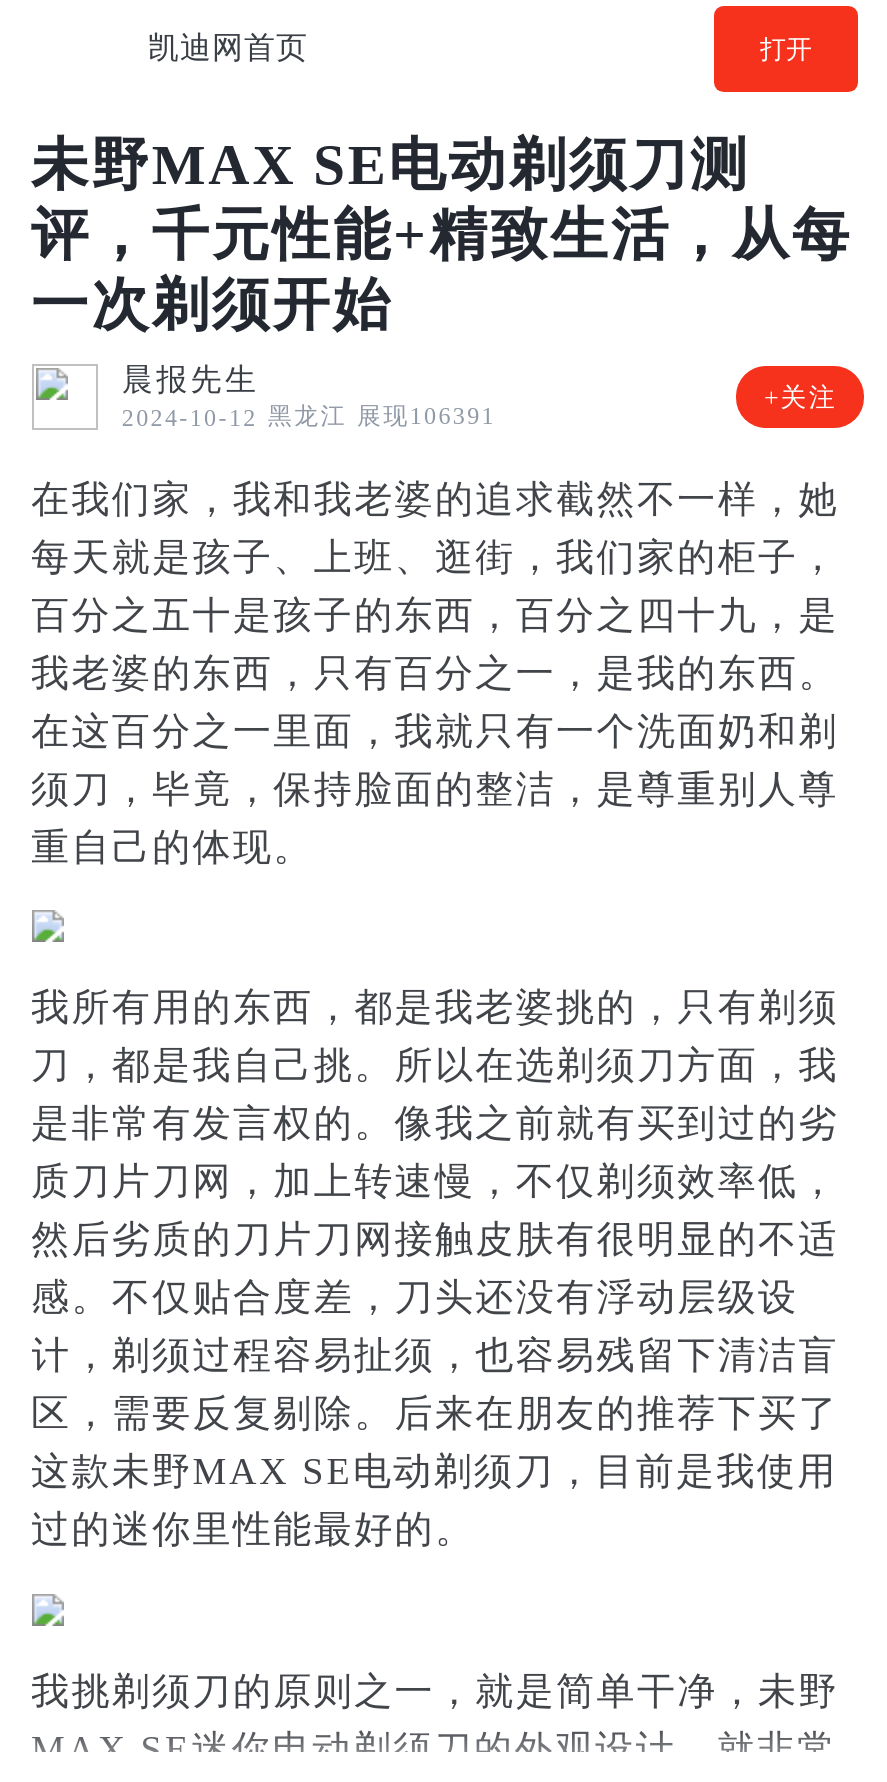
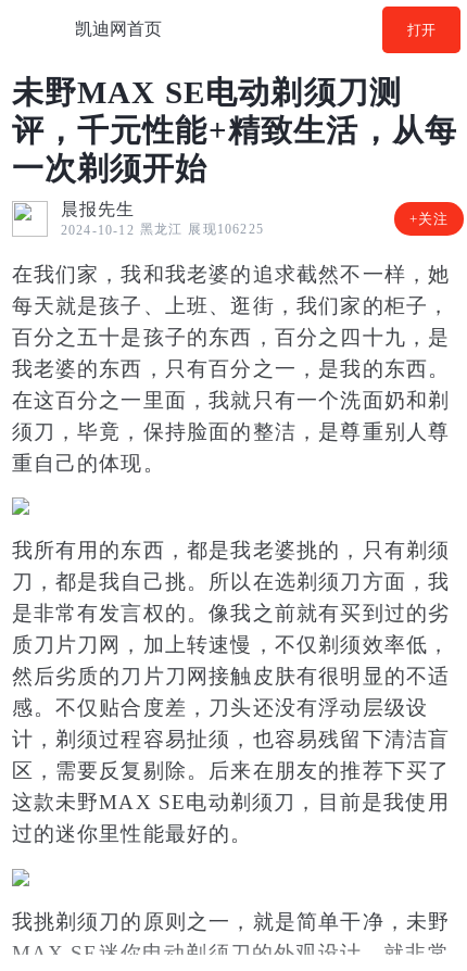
[122,402,496,431] 2024-10-12 黑龙江 展现106391 -> [61,222,264,238] 2024-10-12 黑龙江 展现106225

